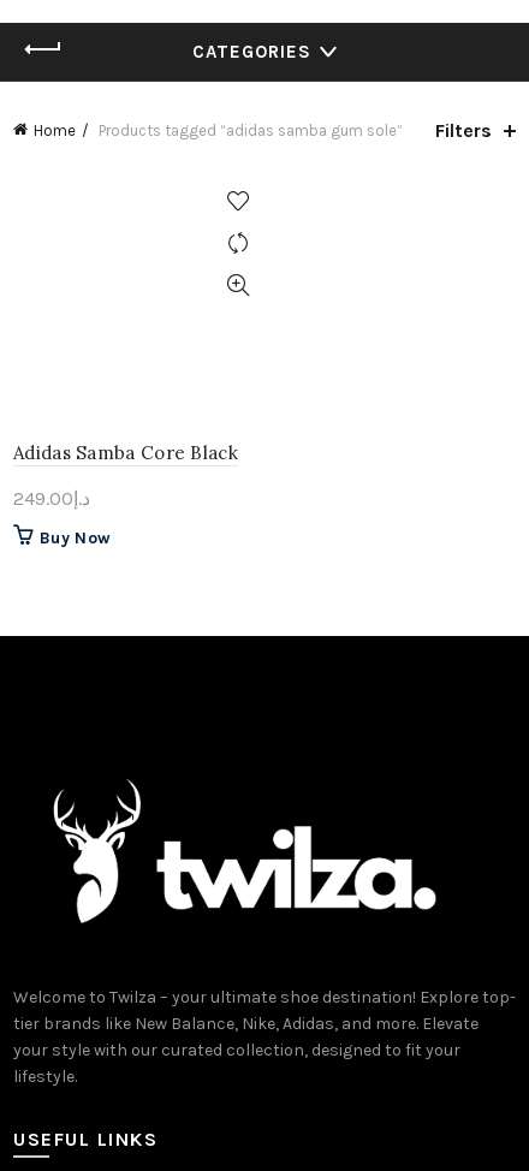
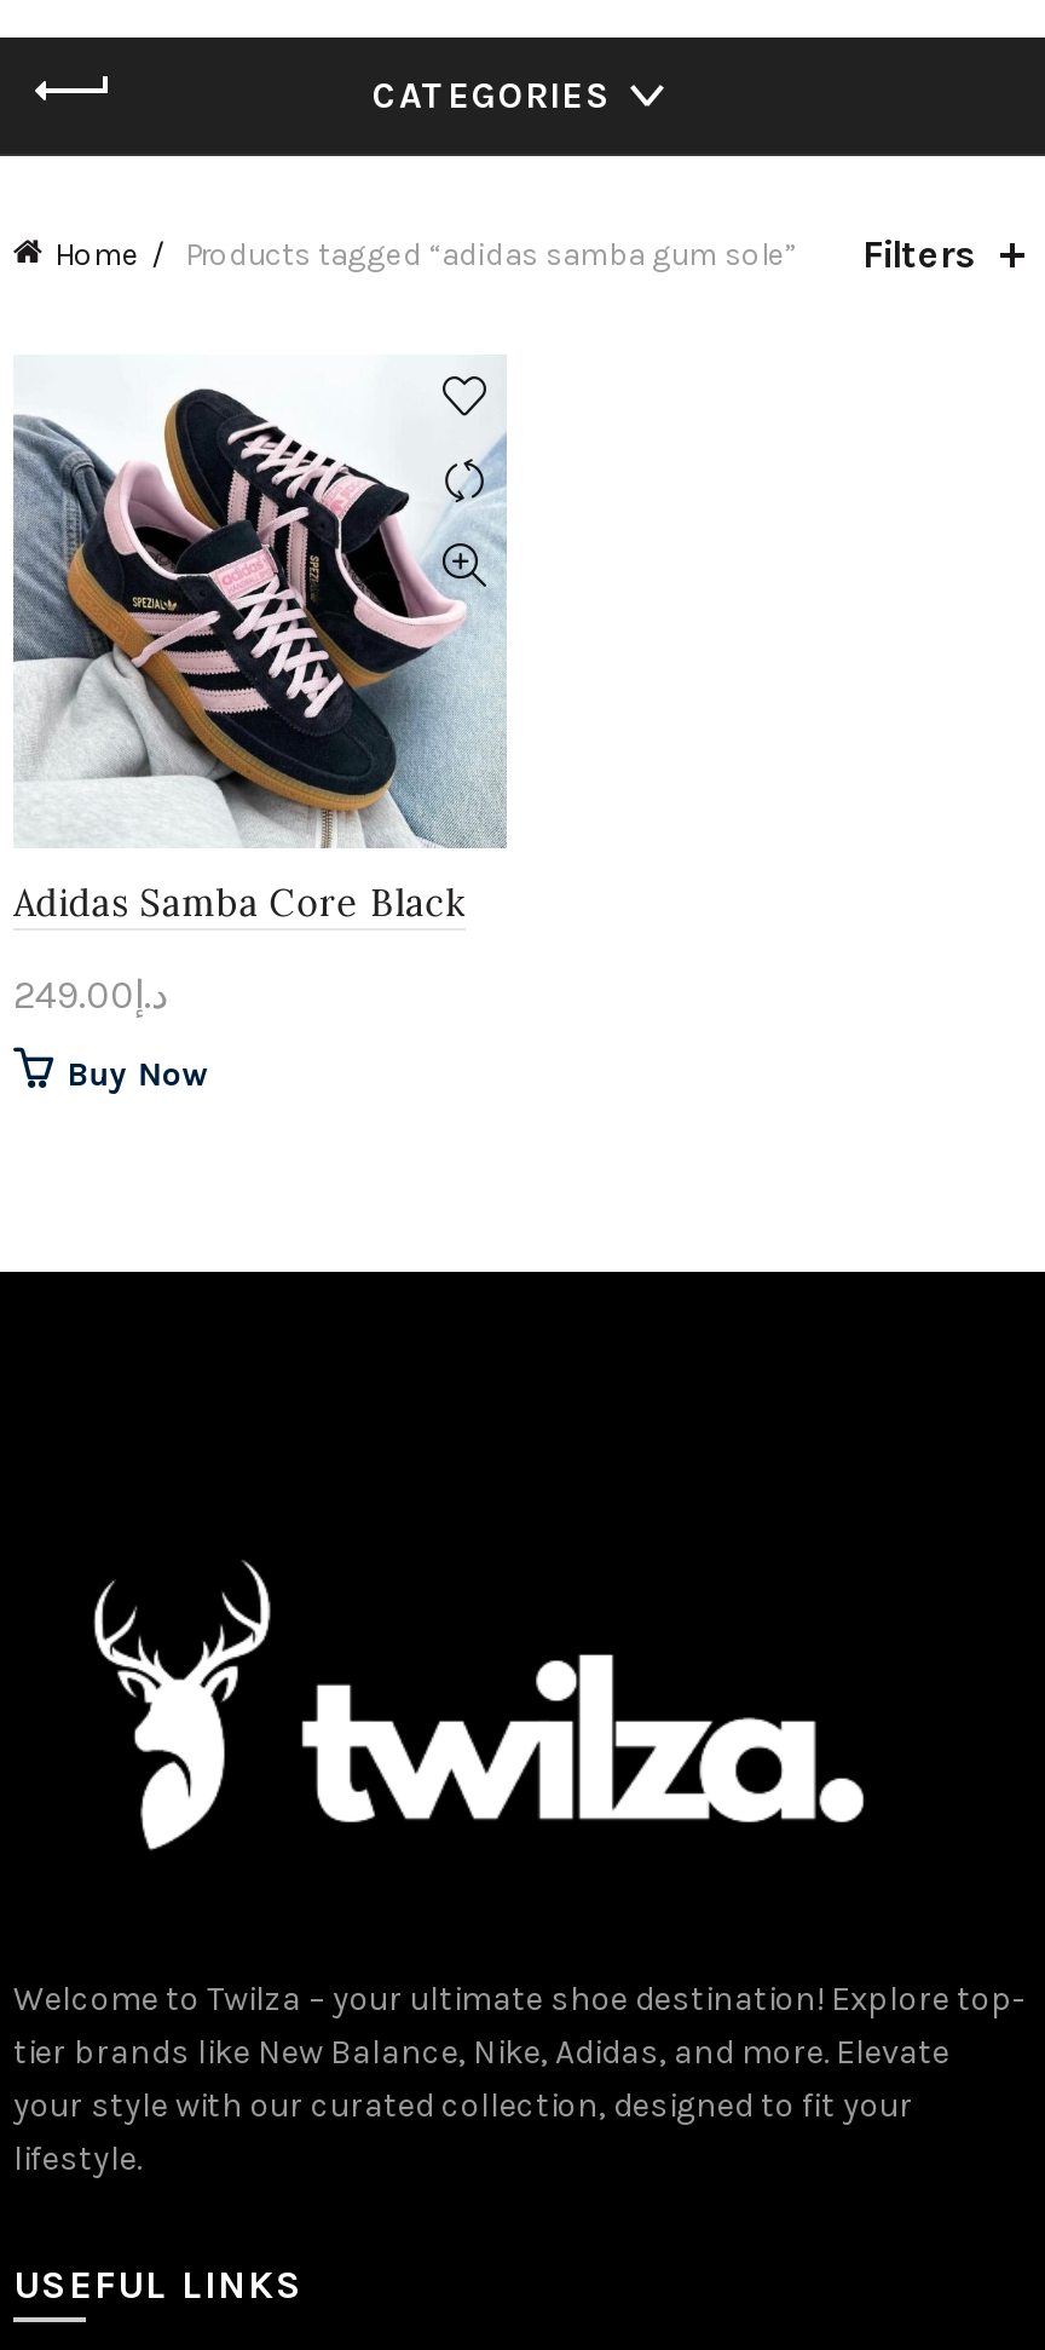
none -> [11,386,507,851] [image]

